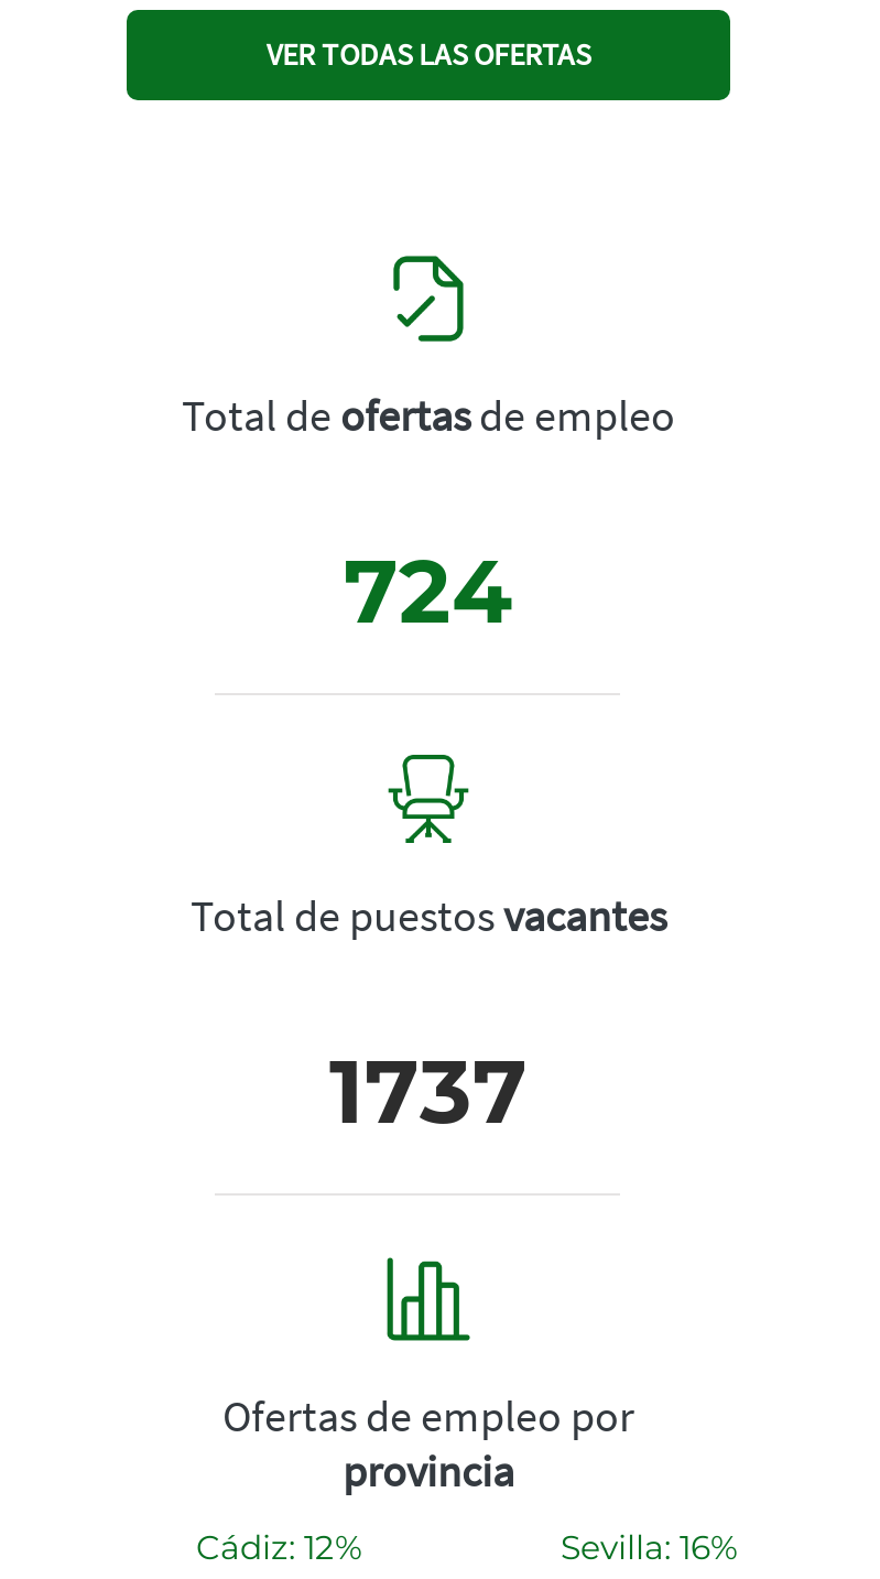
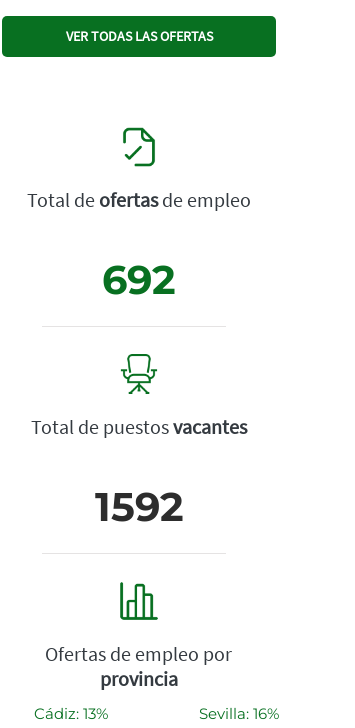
[344,537,513,645] 724 -> [102,255,176,304] 692
[329,1037,528,1145] 1737 -> [94,482,183,531] 1592
[196,1527,361,1568] Cádiz: 12% -> [34,704,108,723] Cádiz: 13%

